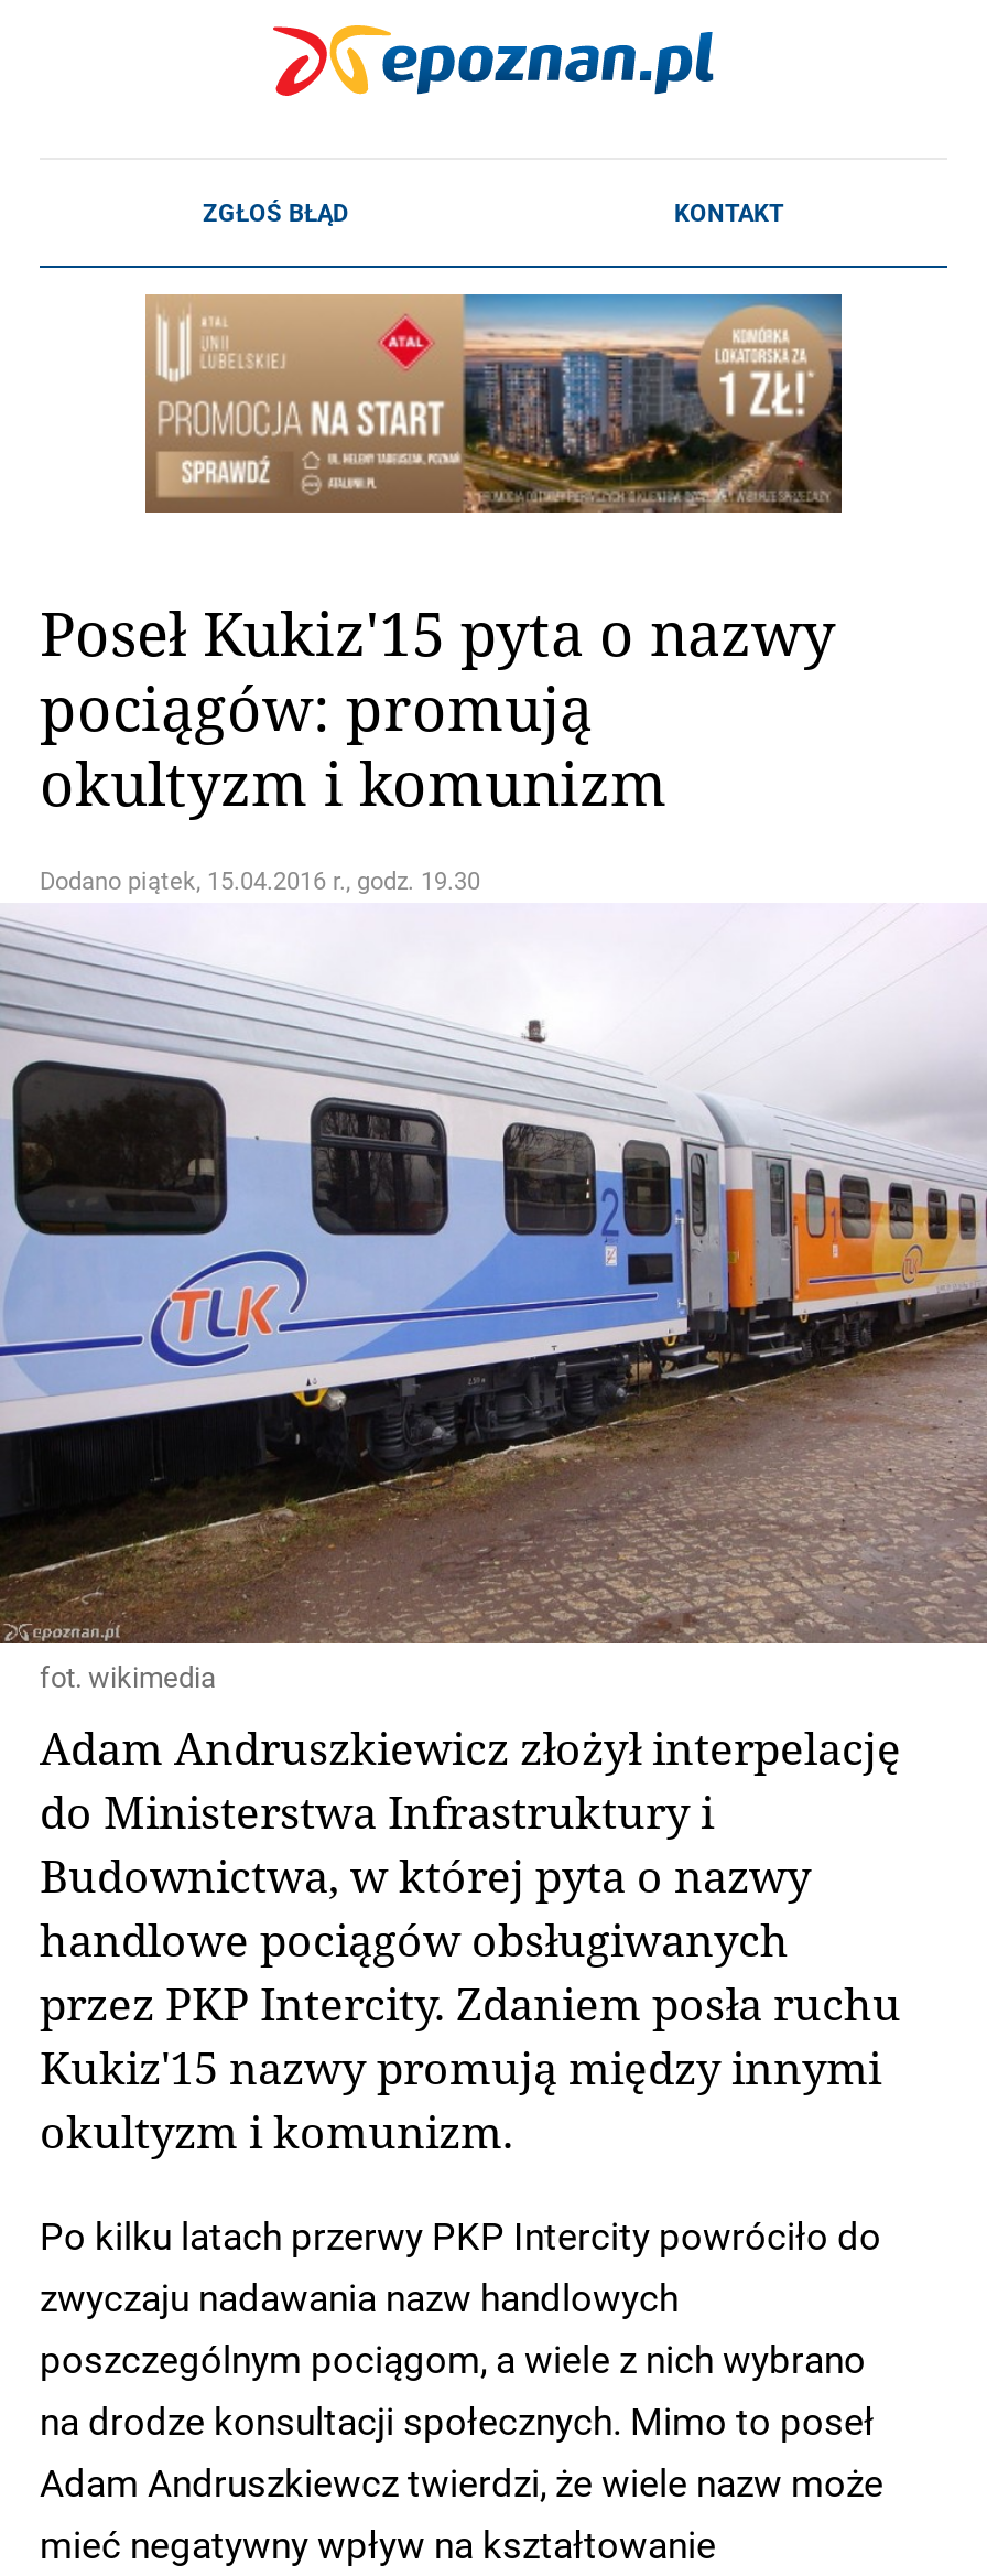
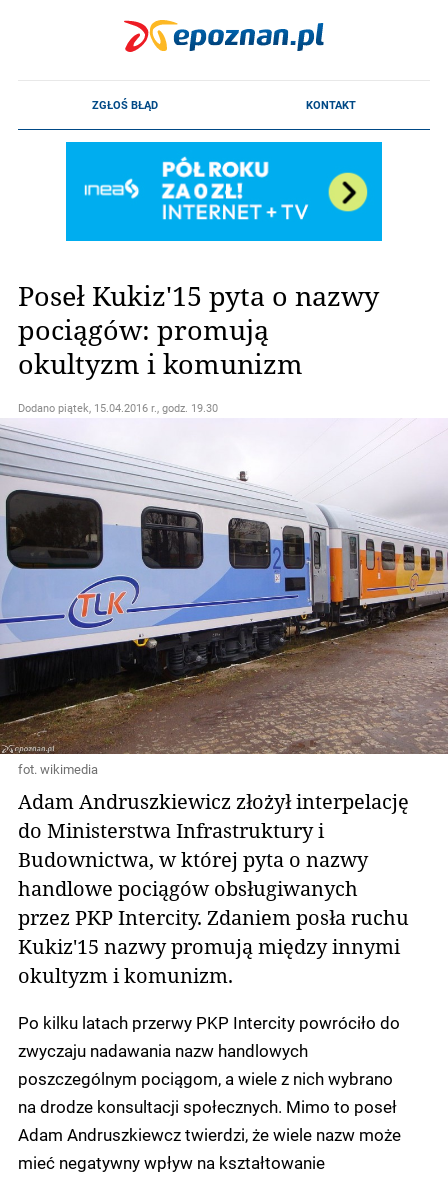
[143,292,844,515] [image] -> [65,141,383,242] [image]

